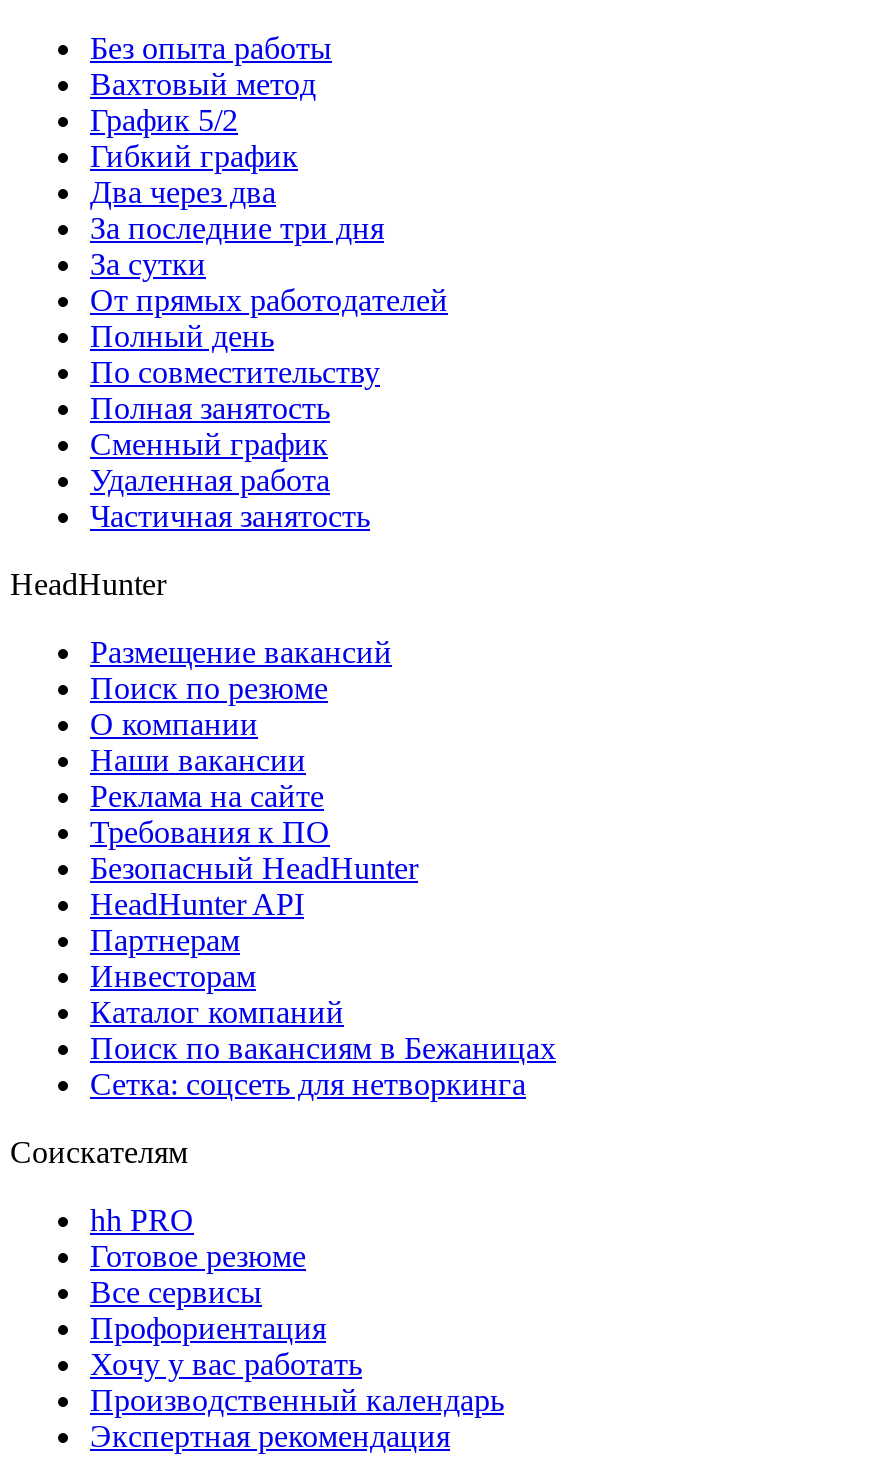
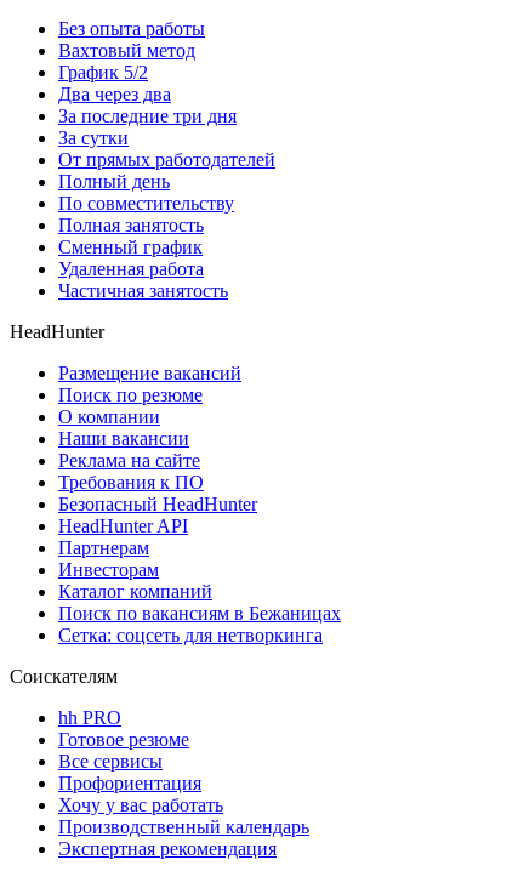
[90,139,298,173] Гибкий график -> none

